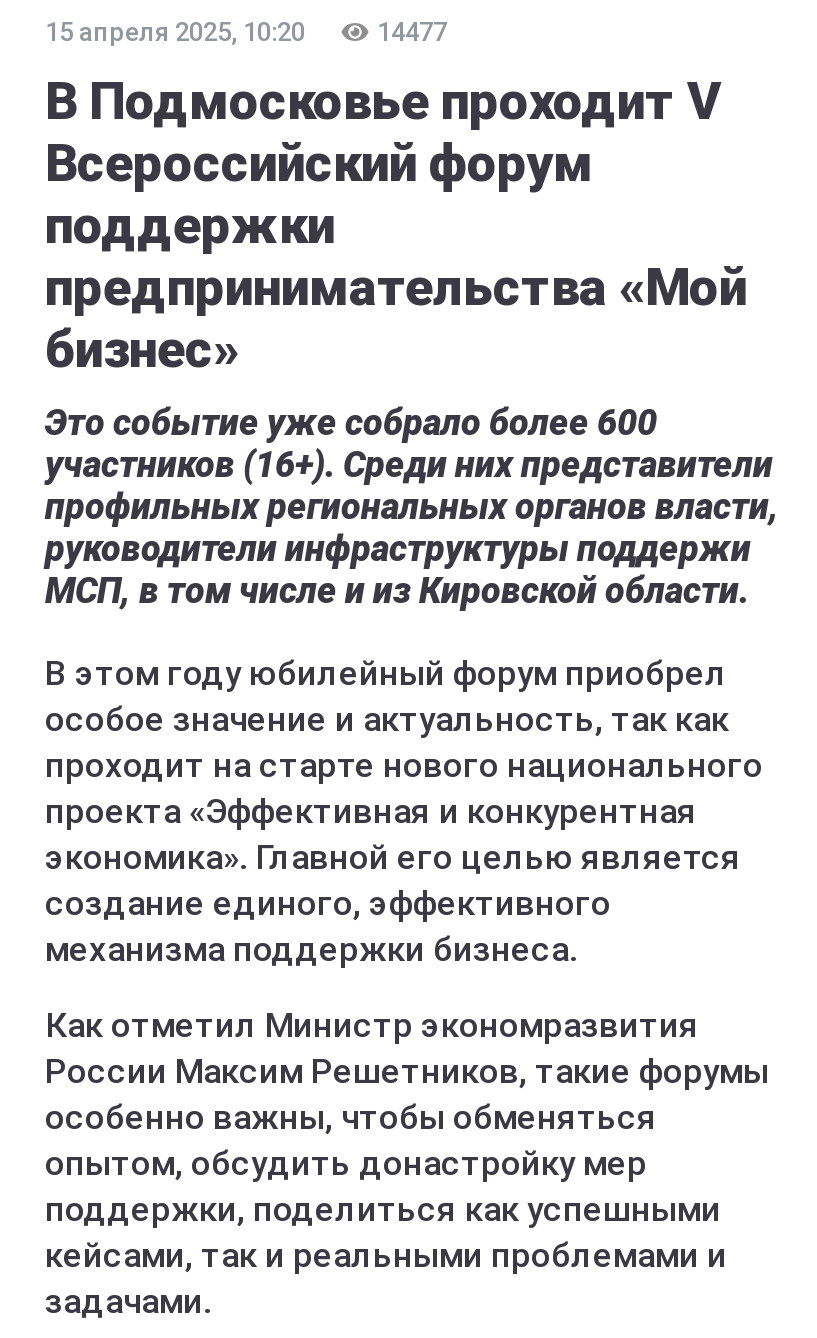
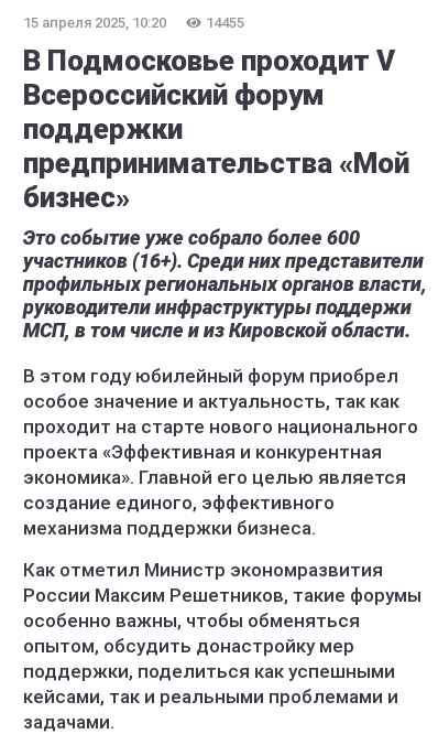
[377,17,447,47] 14477 -> [206,14,244,31] 14455

